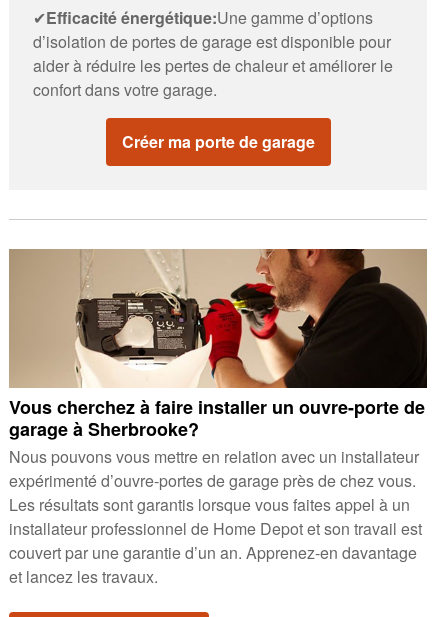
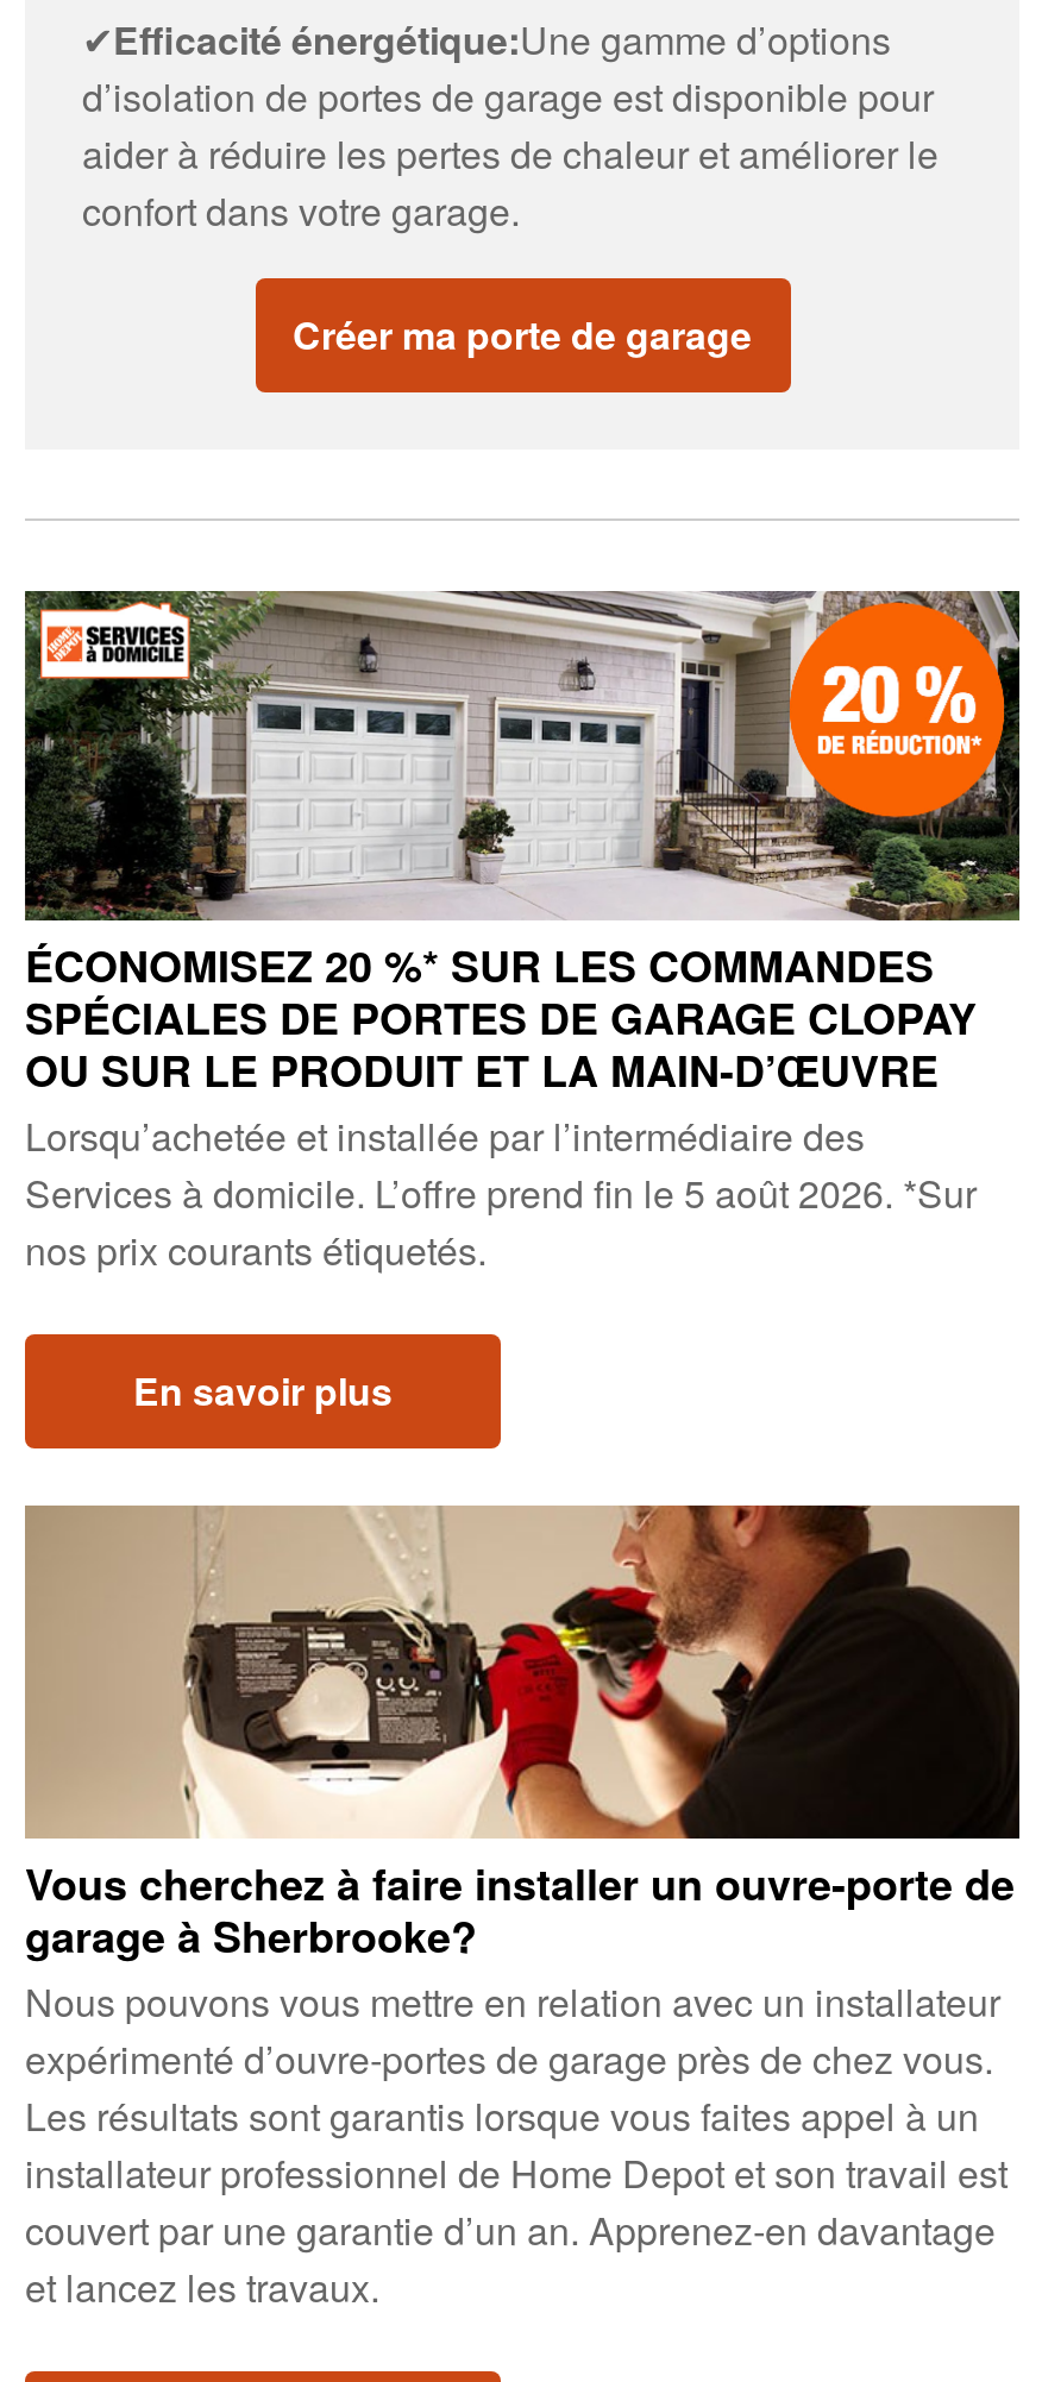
none -> [23,590,1022,1418] [image] | ÉCONOMISEZ 20 %* SUR LES COMMANDES | SPÉCIALES DE PORTES DE GARAGE CLOPAY | OU SUR LE PRODUIT ET LA MAIN-D’ŒUVRE | Lorsqu’achetée et installée par l’intermédiaire des | Services à domicile. L’offre prend fin le 5 août 2026. *Sur | nos prix courants étiquetés. | En savoir plus

